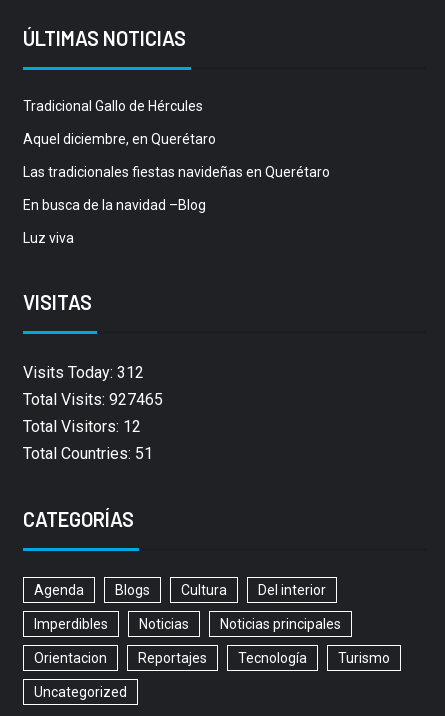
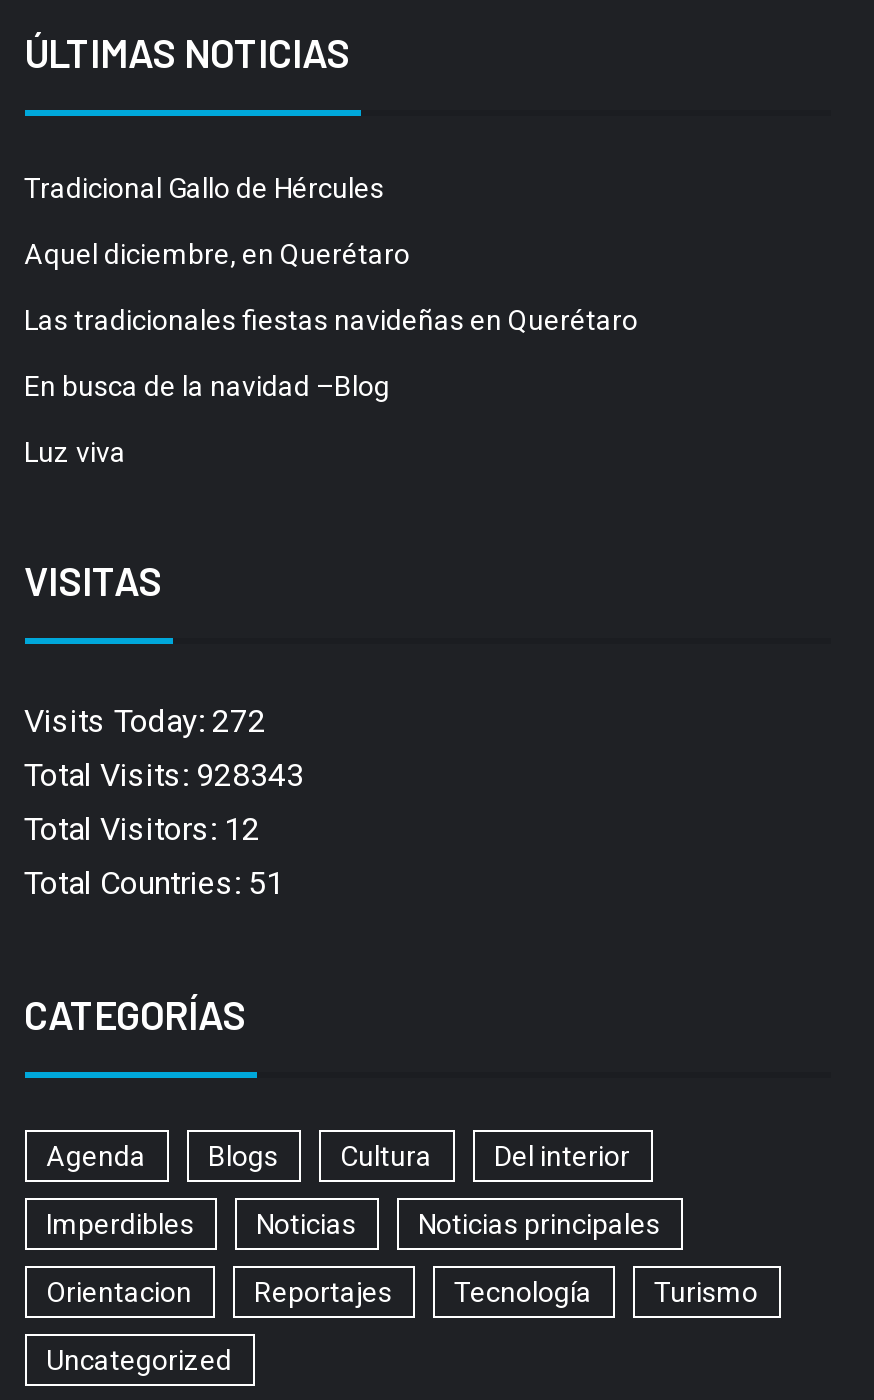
[22,363,143,382] Visits Today: 312 -> [24,703,266,741] Visits Today: 272
[22,390,162,409] Total Visits: 927465 -> [24,757,304,795] Total Visits: 928343

